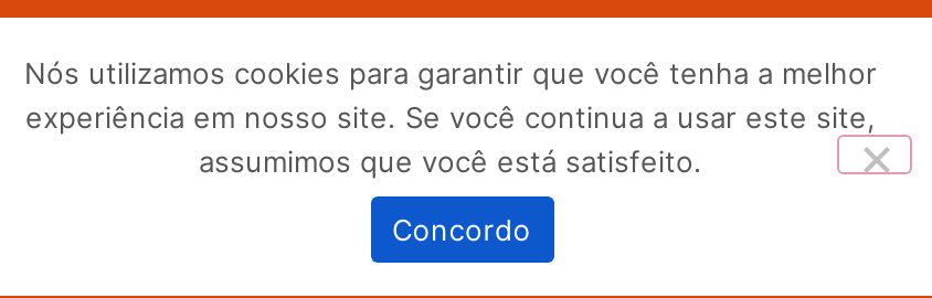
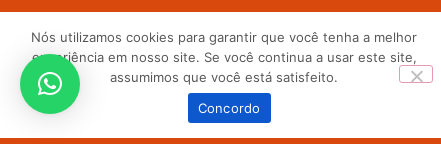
none -> [19,62,81,116] [image]

